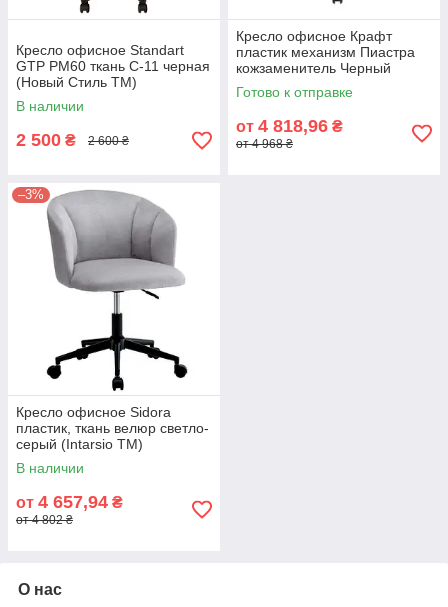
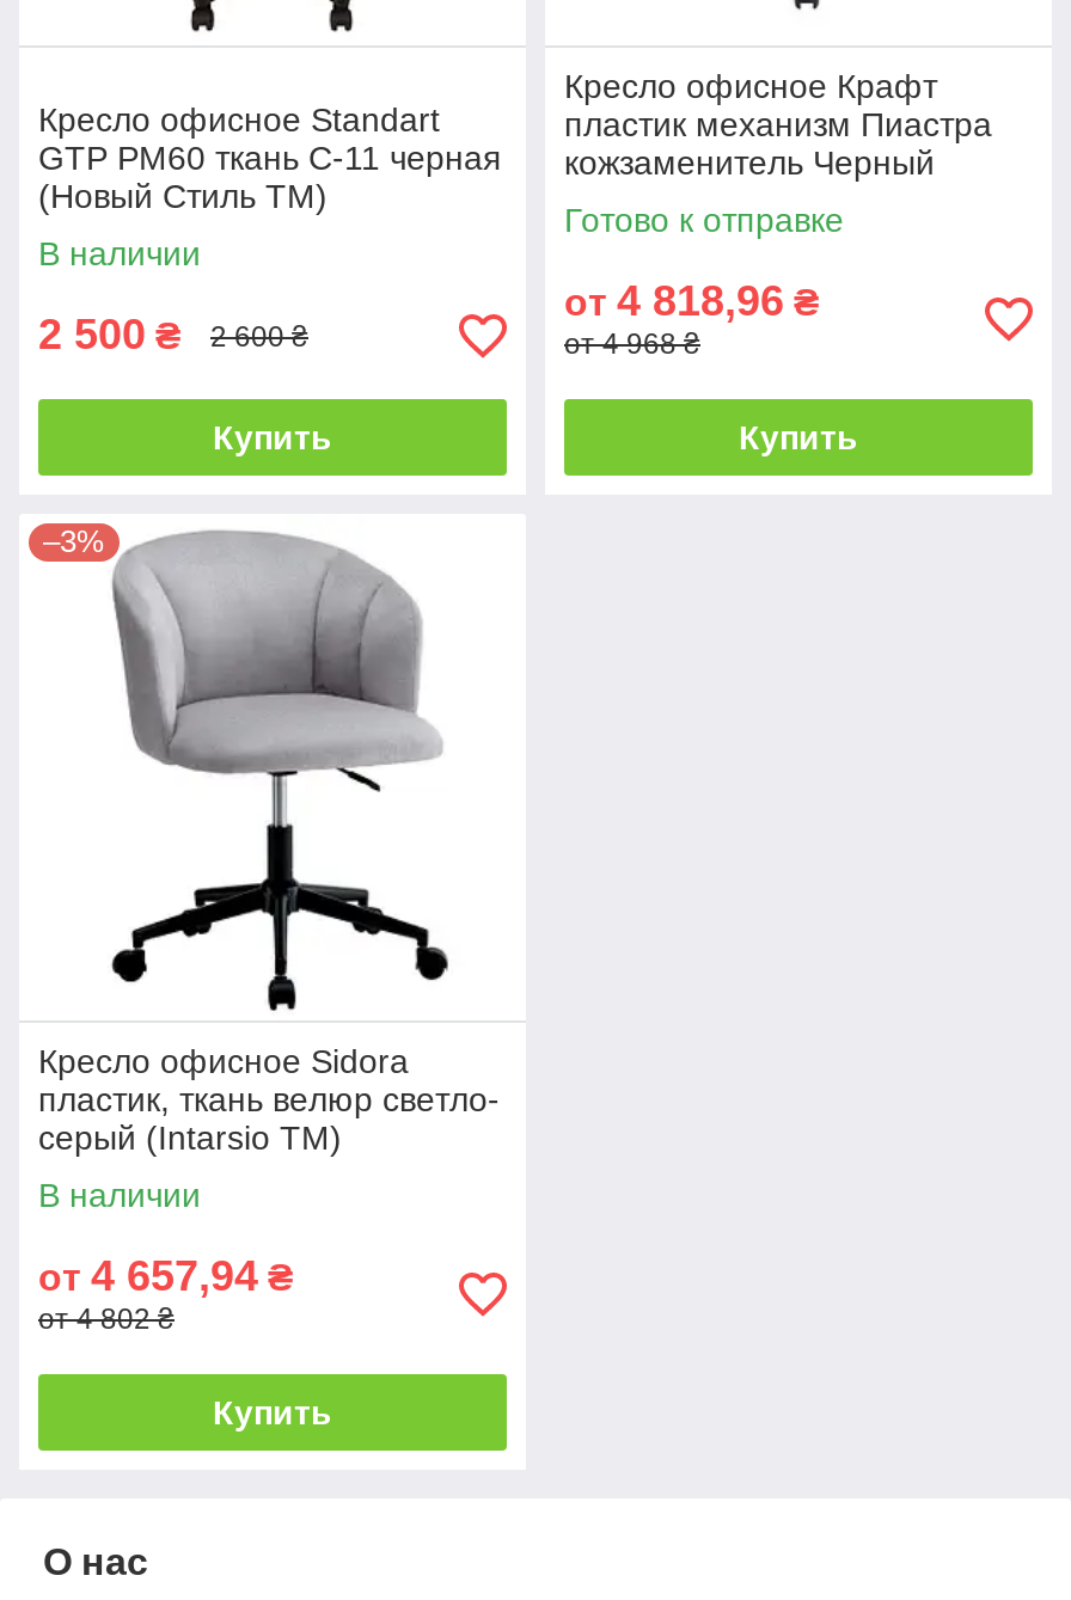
none -> [213,419,332,457] Купить
none -> [739,419,858,457] Купить
none -> [213,1394,332,1432] Купить

